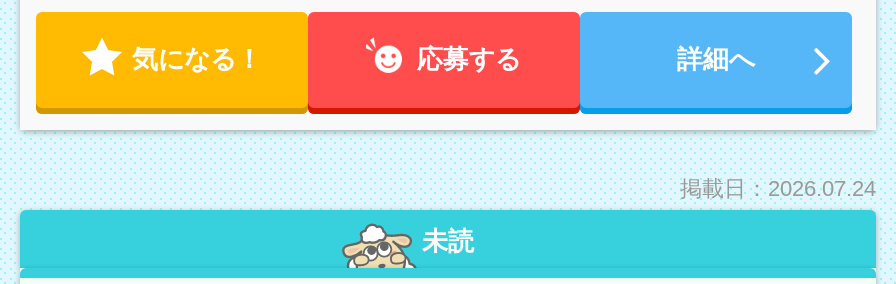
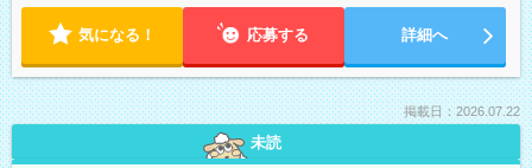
[680,176,876,200] 掲載日：2026.07.24 -> [404,104,520,118] 掲載日：2026.07.22

